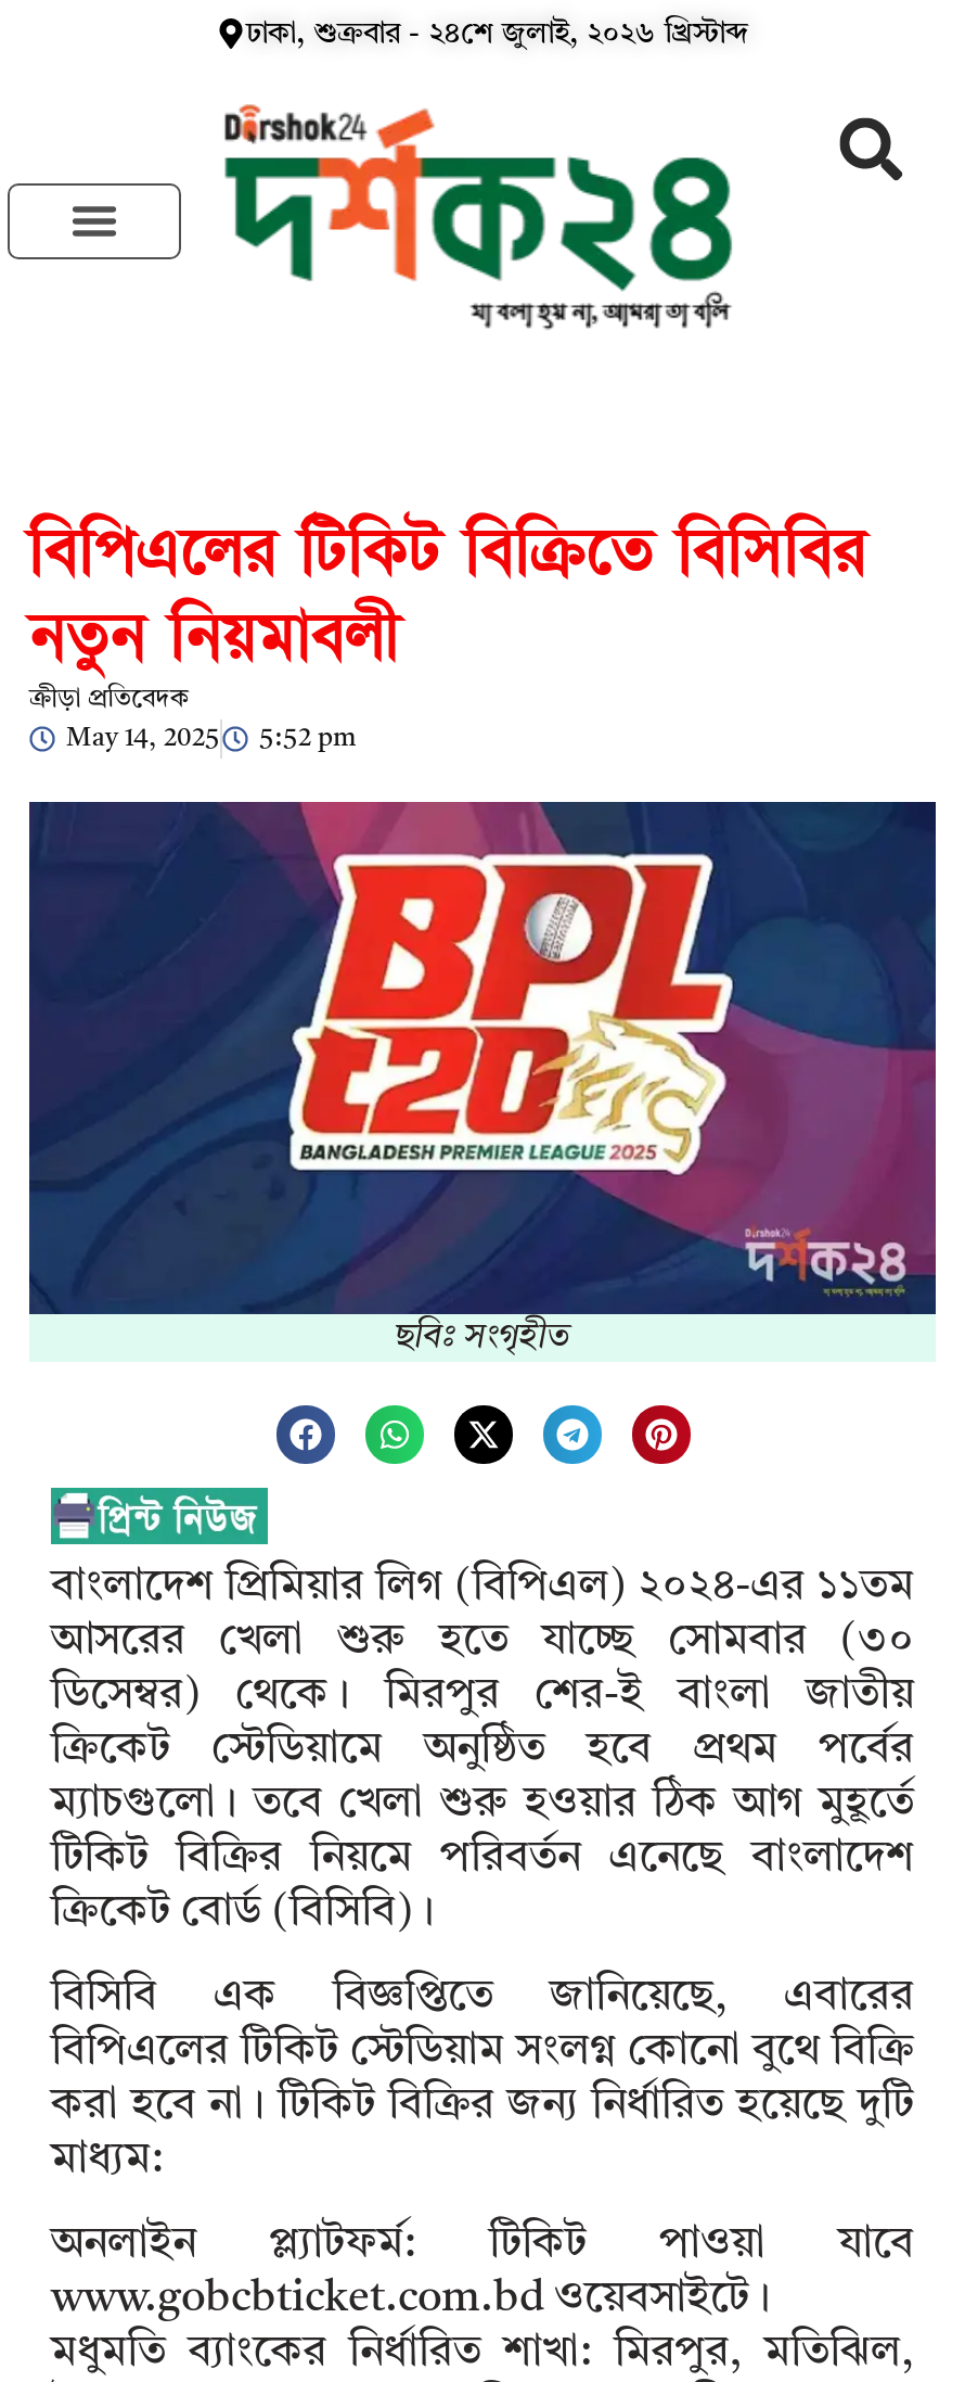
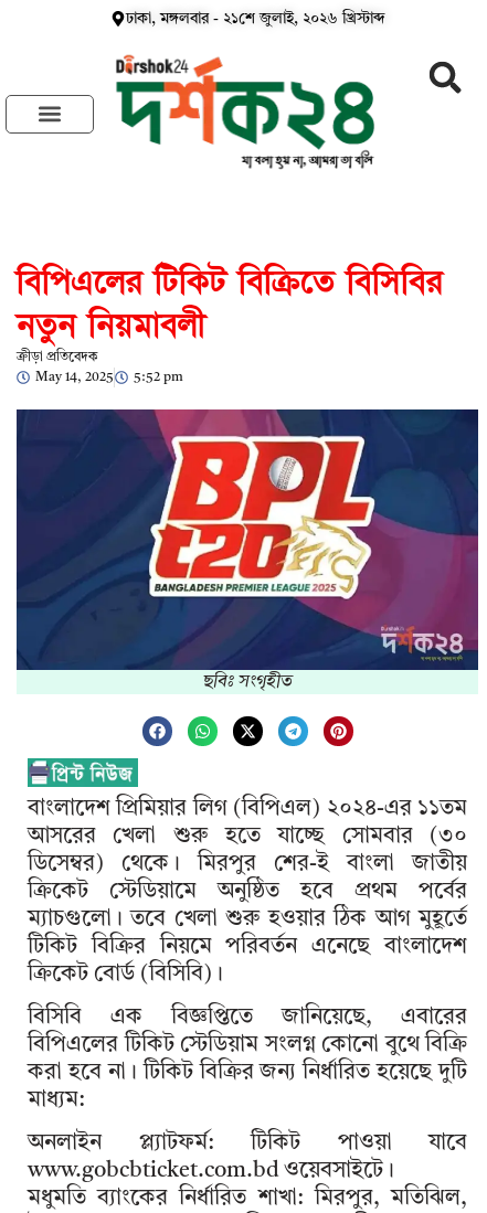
[246,18,749,49] ঢাকা, শুক্রবার - ২৪শে জুলাই, ২০২৬ খ্রিস্টাব্দ -> [125,11,385,26] ঢাকা, মঙ্গলবার - ২১শে জুলাই, ২০২৬ খ্রিস্টাব্দ

